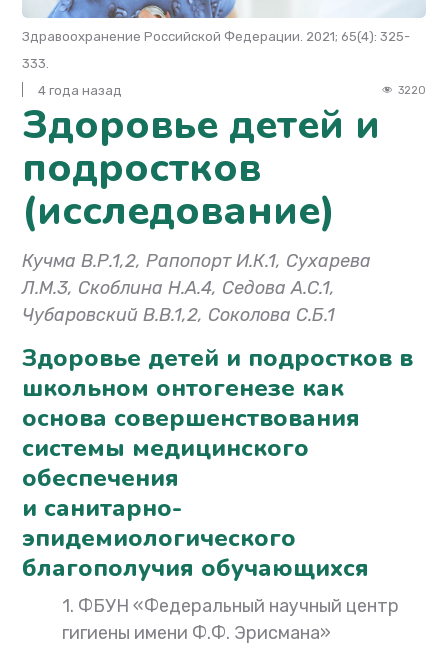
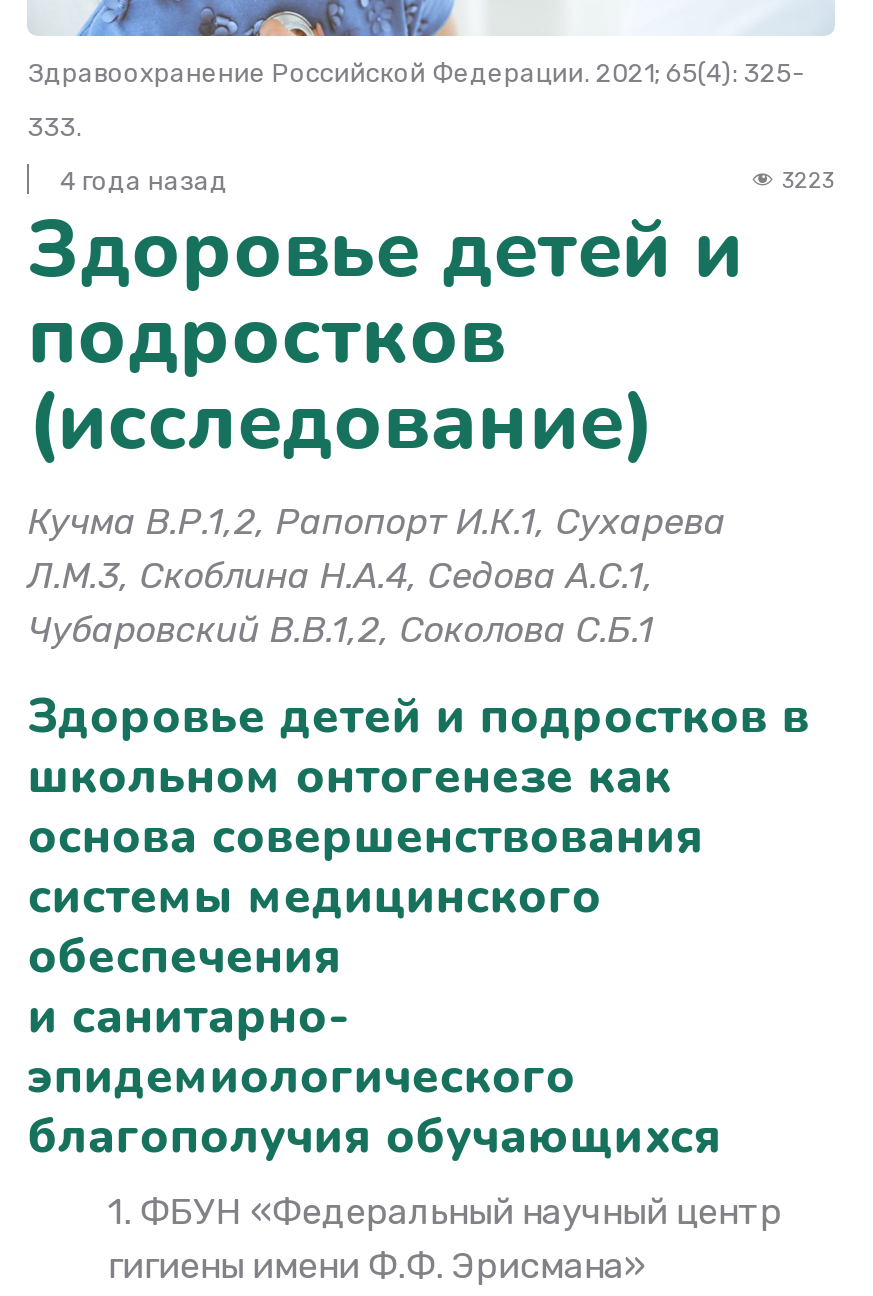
[398,84,426,97] 3220 -> [782,169,834,195] 3223

